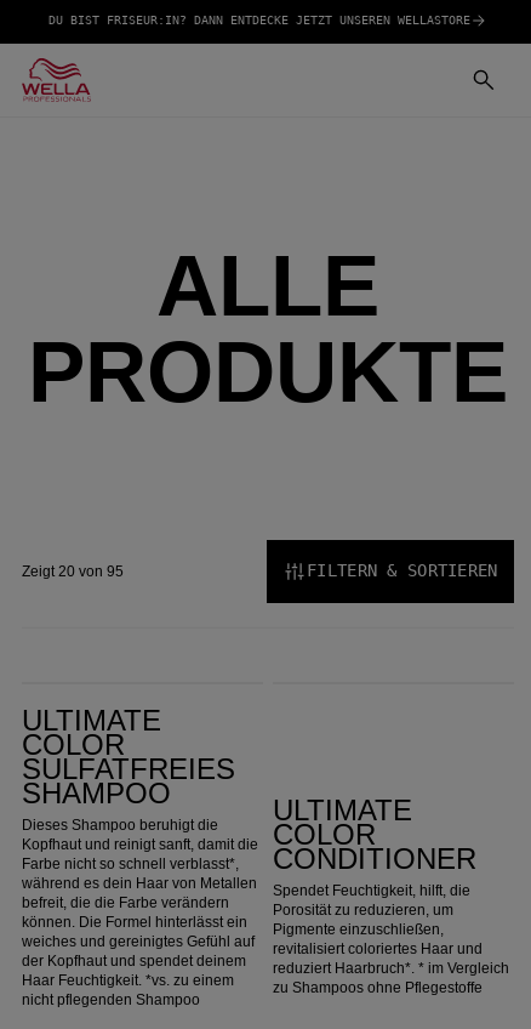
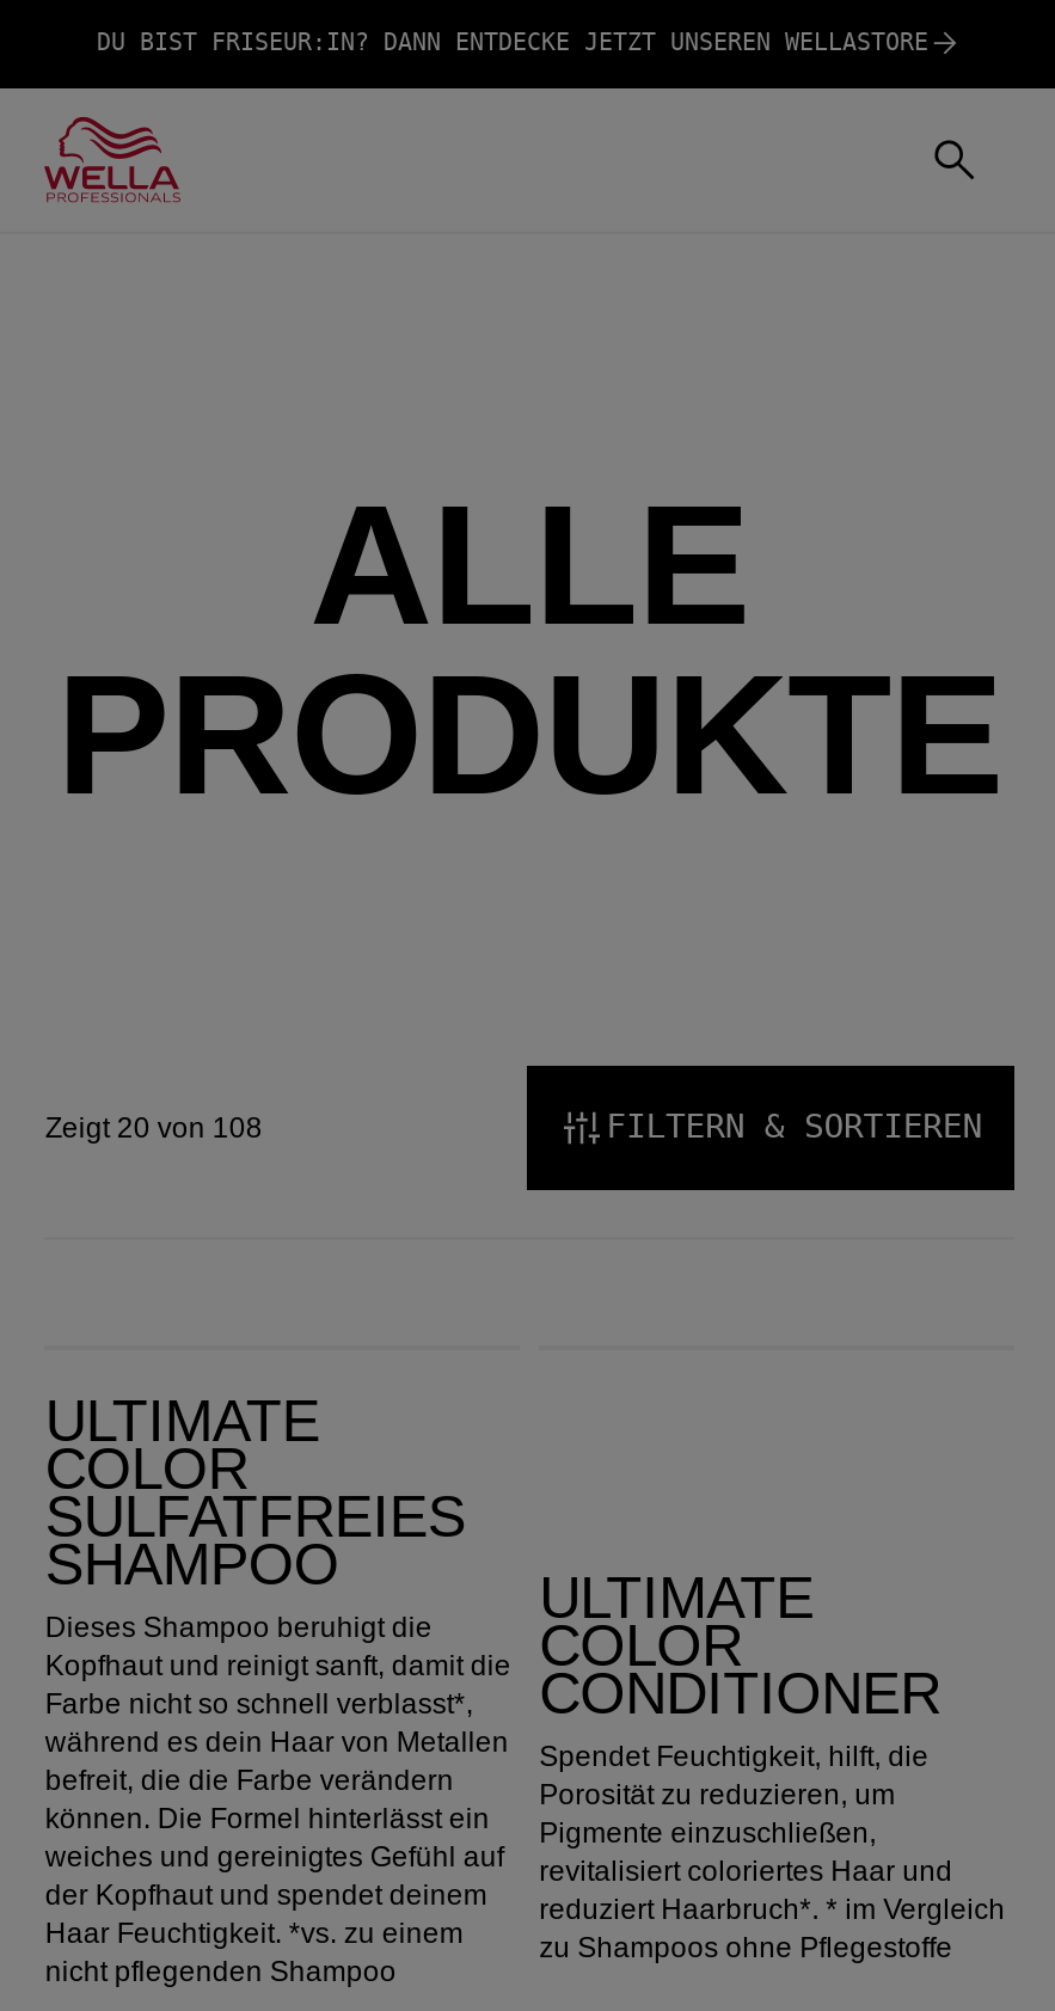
[22,563,124,580] Zeigt 20 von 95 -> [45,1111,262,1144] Zeigt 20 von 108

